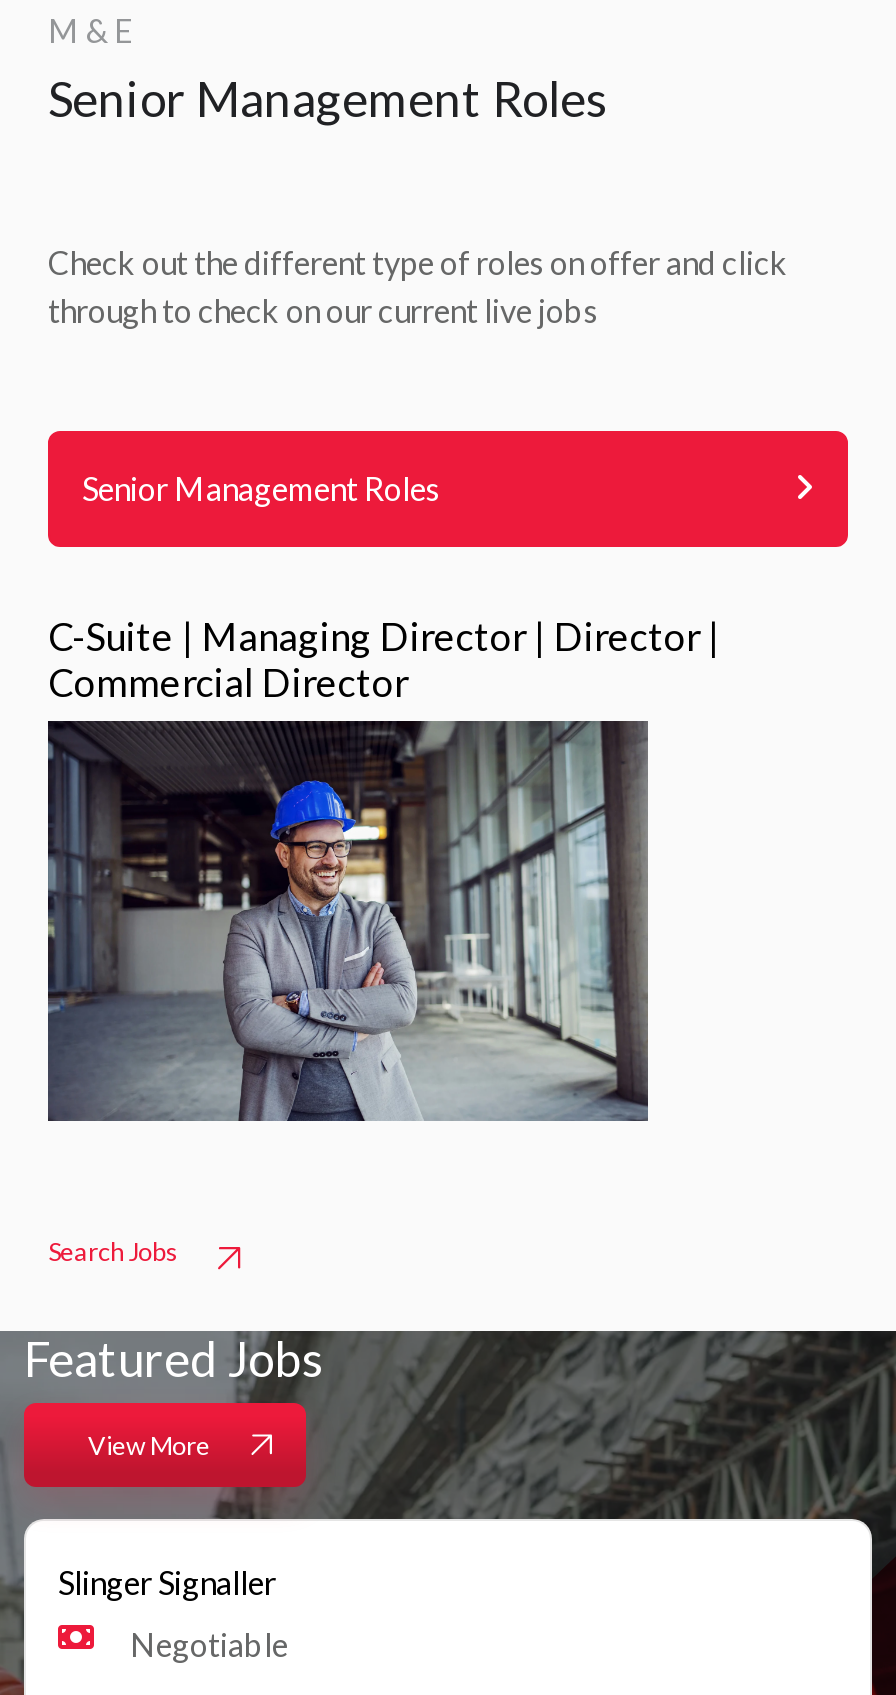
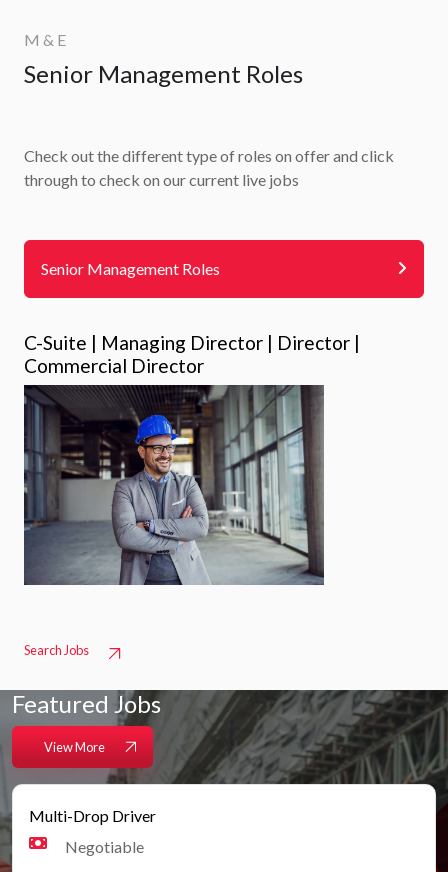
[58,1563,276,1601] Slinger Signaller -> [29,806,156,825] Multi-Drop Driver

